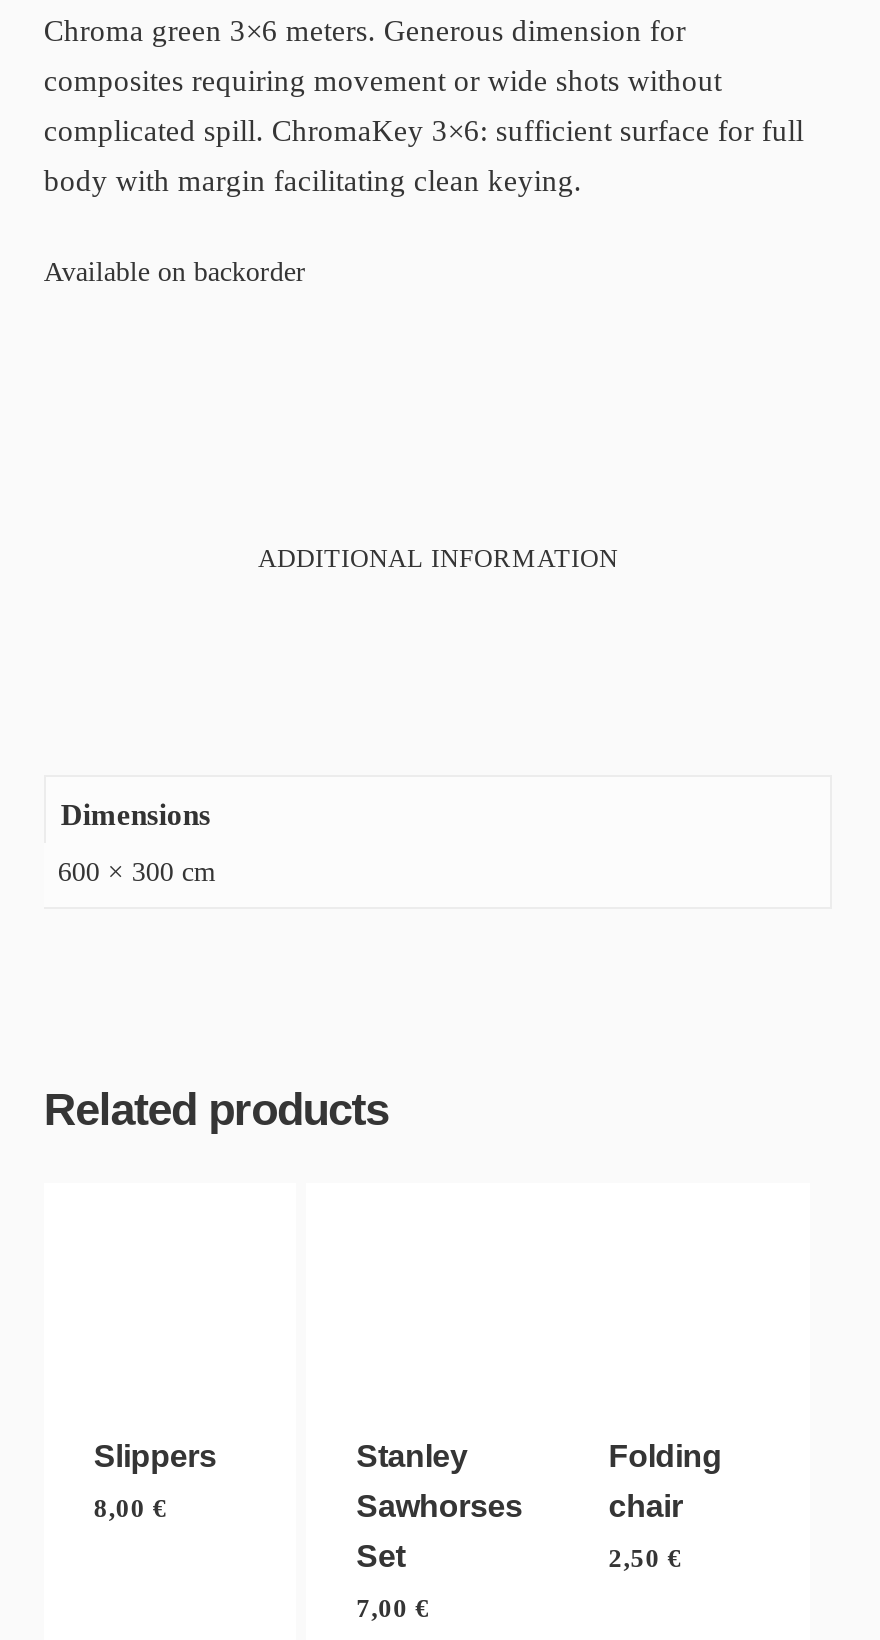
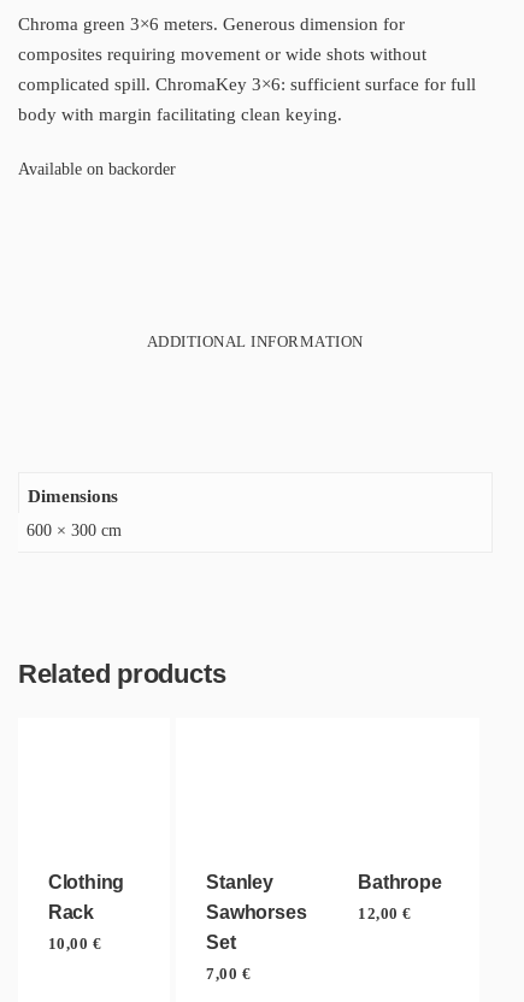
[94,1440,217,1524] Slippers | 8,00 € -> [48,872,124,953] Clothing | Rack | 10,00 €
[609,1440,722,1574] Folding | chair | 2,50 € -> [358,872,442,923] Bathrope | 12,00 €

